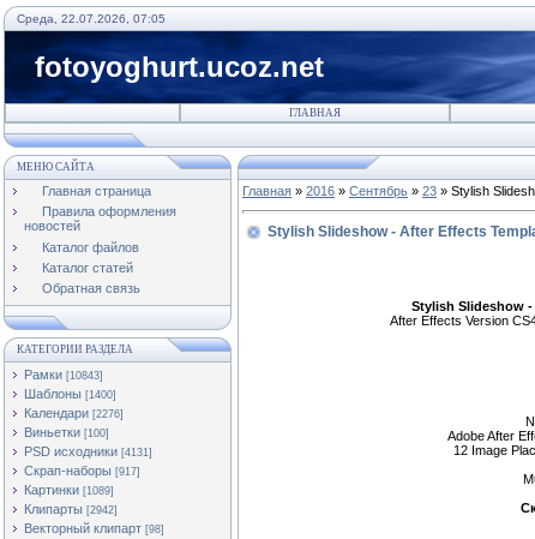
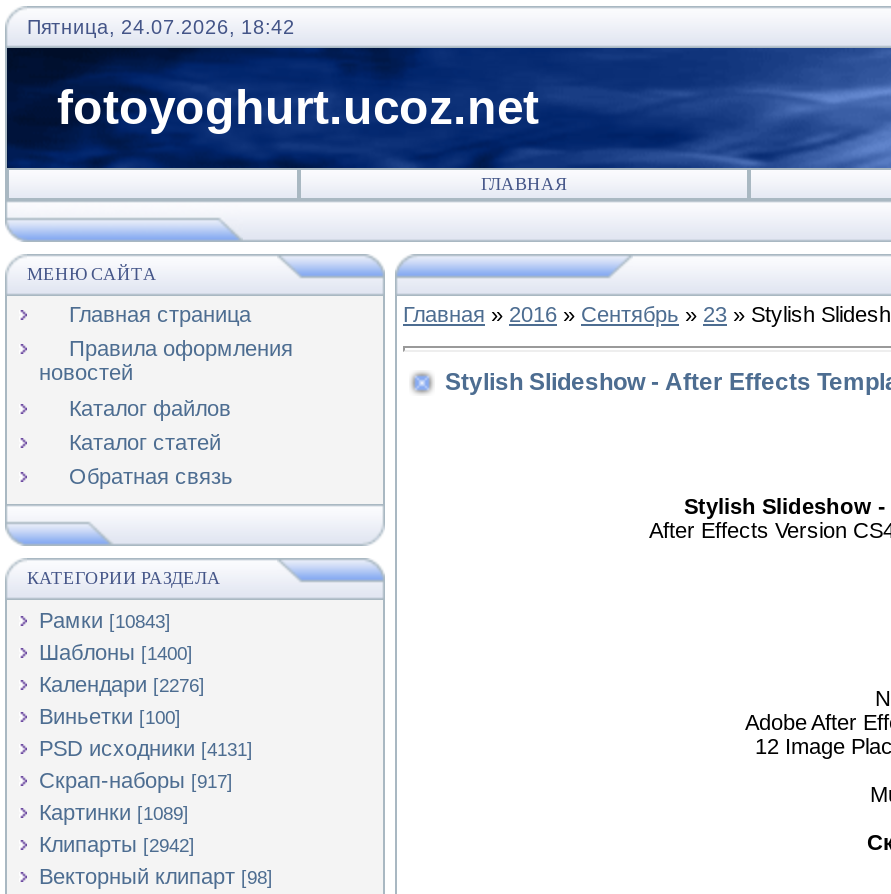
[17,12,166,25] Среда, 22.07.2026, 07:05 -> [27,16,295,38] Пятница, 24.07.2026, 18:42

